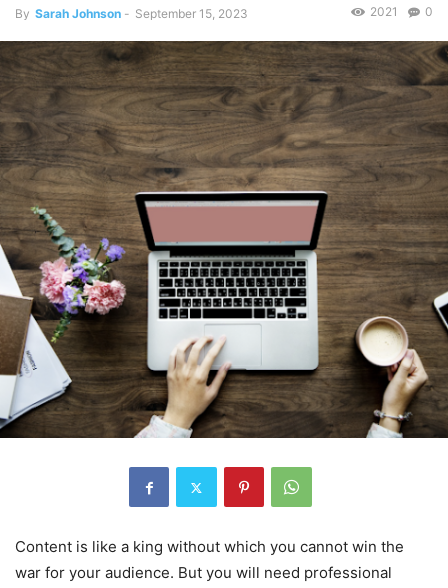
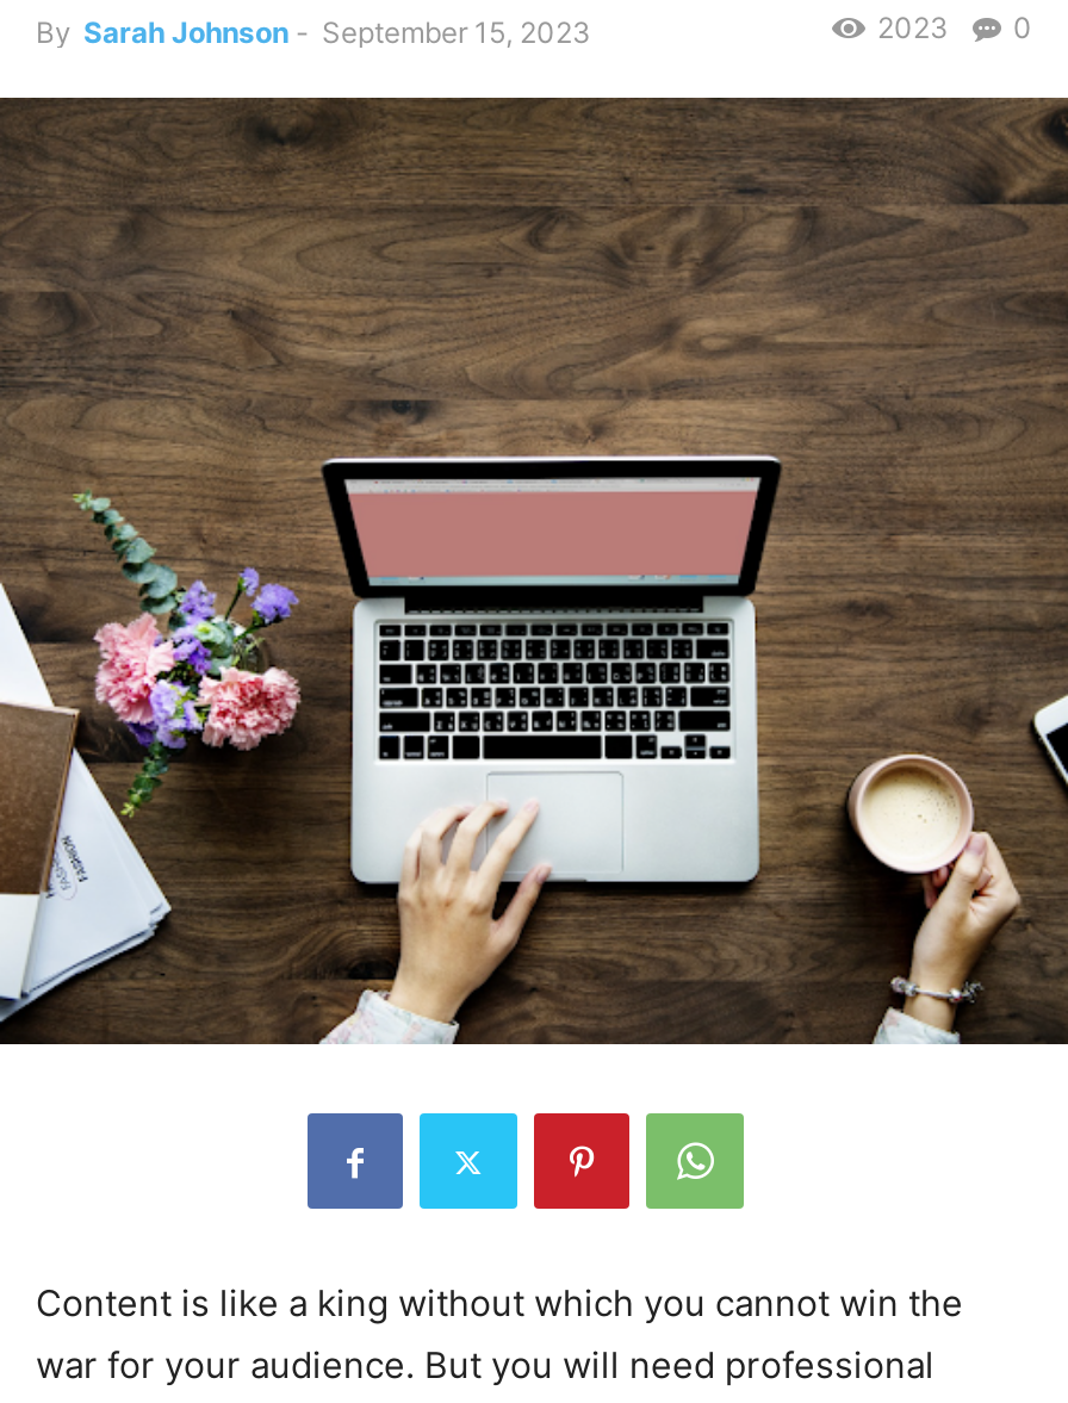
[370,4,433,19] 2021 0 -> [877,10,1032,45] 2023 0

